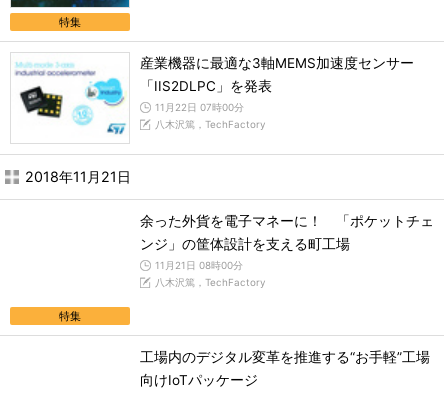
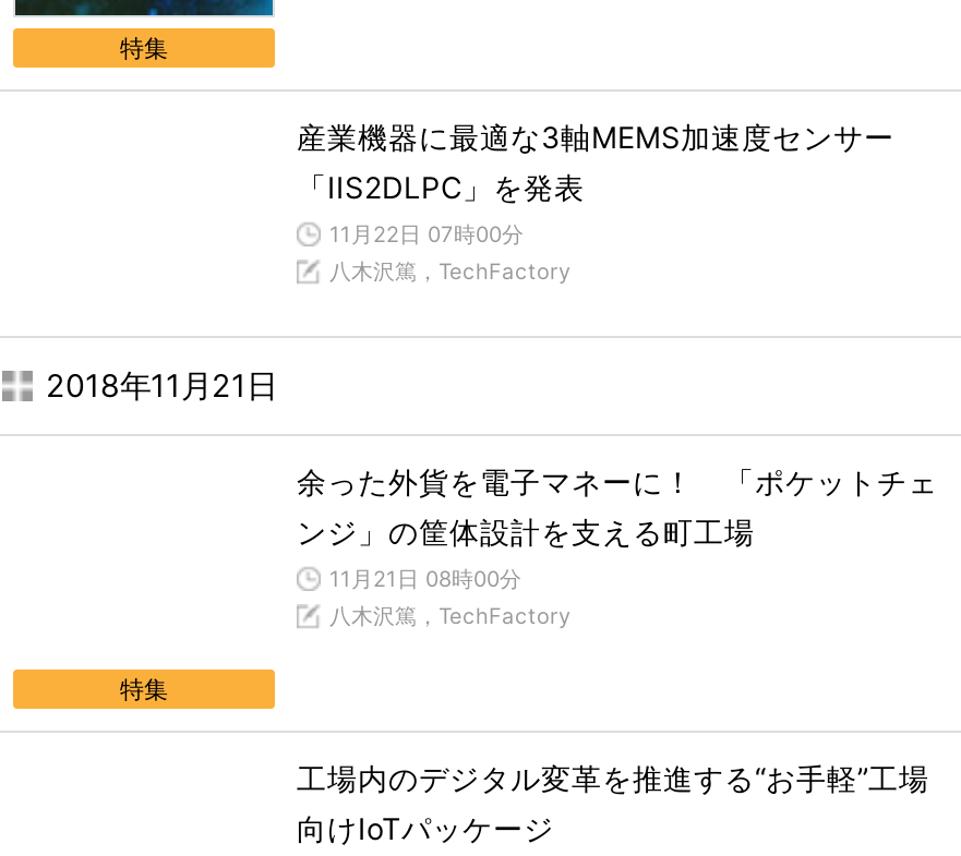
[14,62,127,135] [image] -> none

